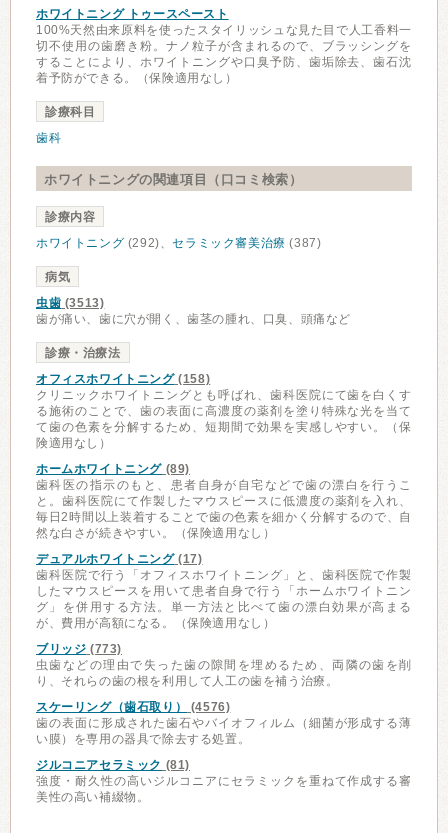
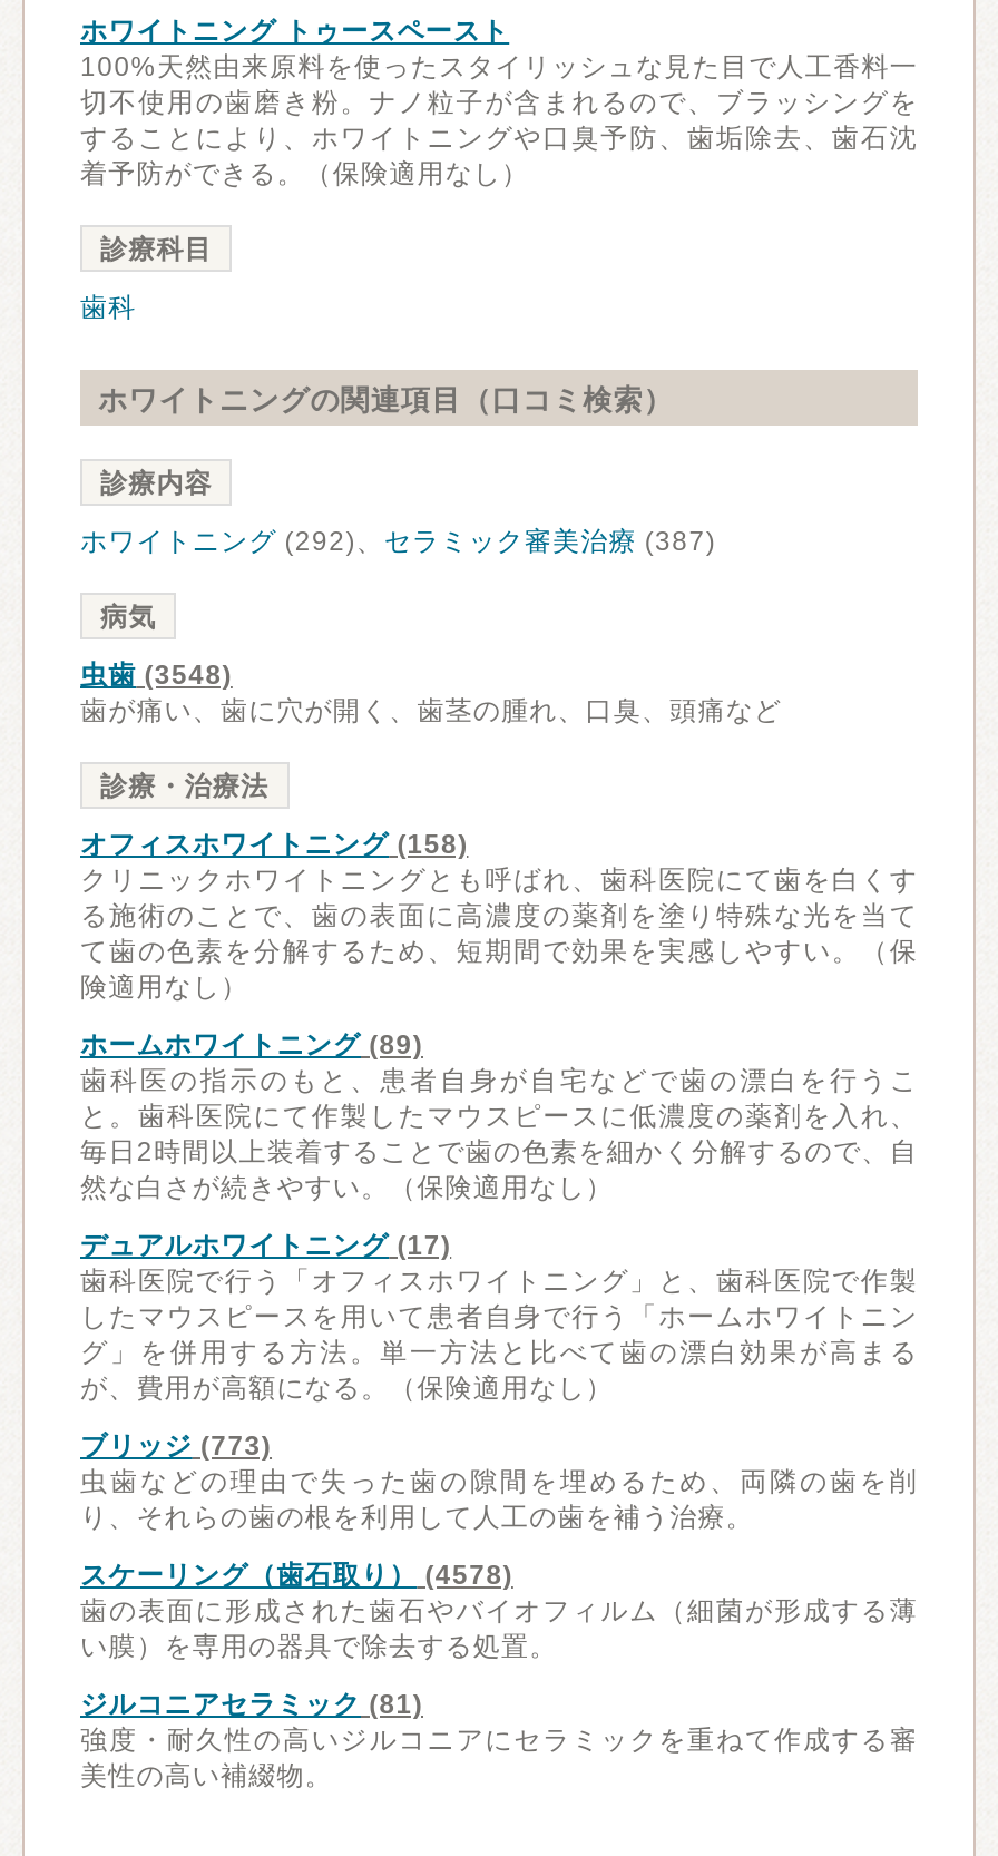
[36,296,104,310] 虫歯(3513) -> [80,660,233,691] 虫歯(3548)
[36,700,230,714] スケーリング（歯石取り）(4576) -> [80,1560,513,1591] スケーリング（歯石取り）(4578)

